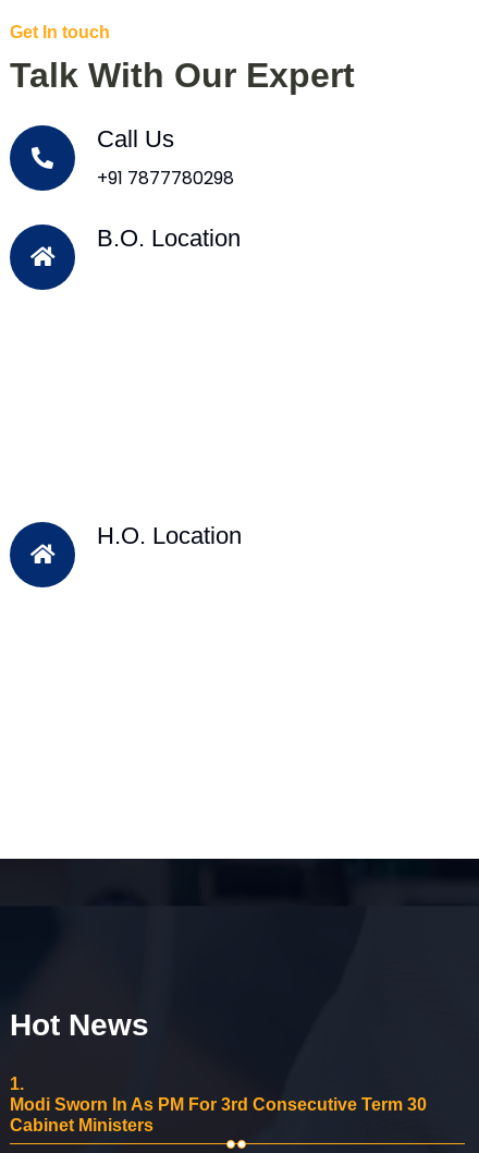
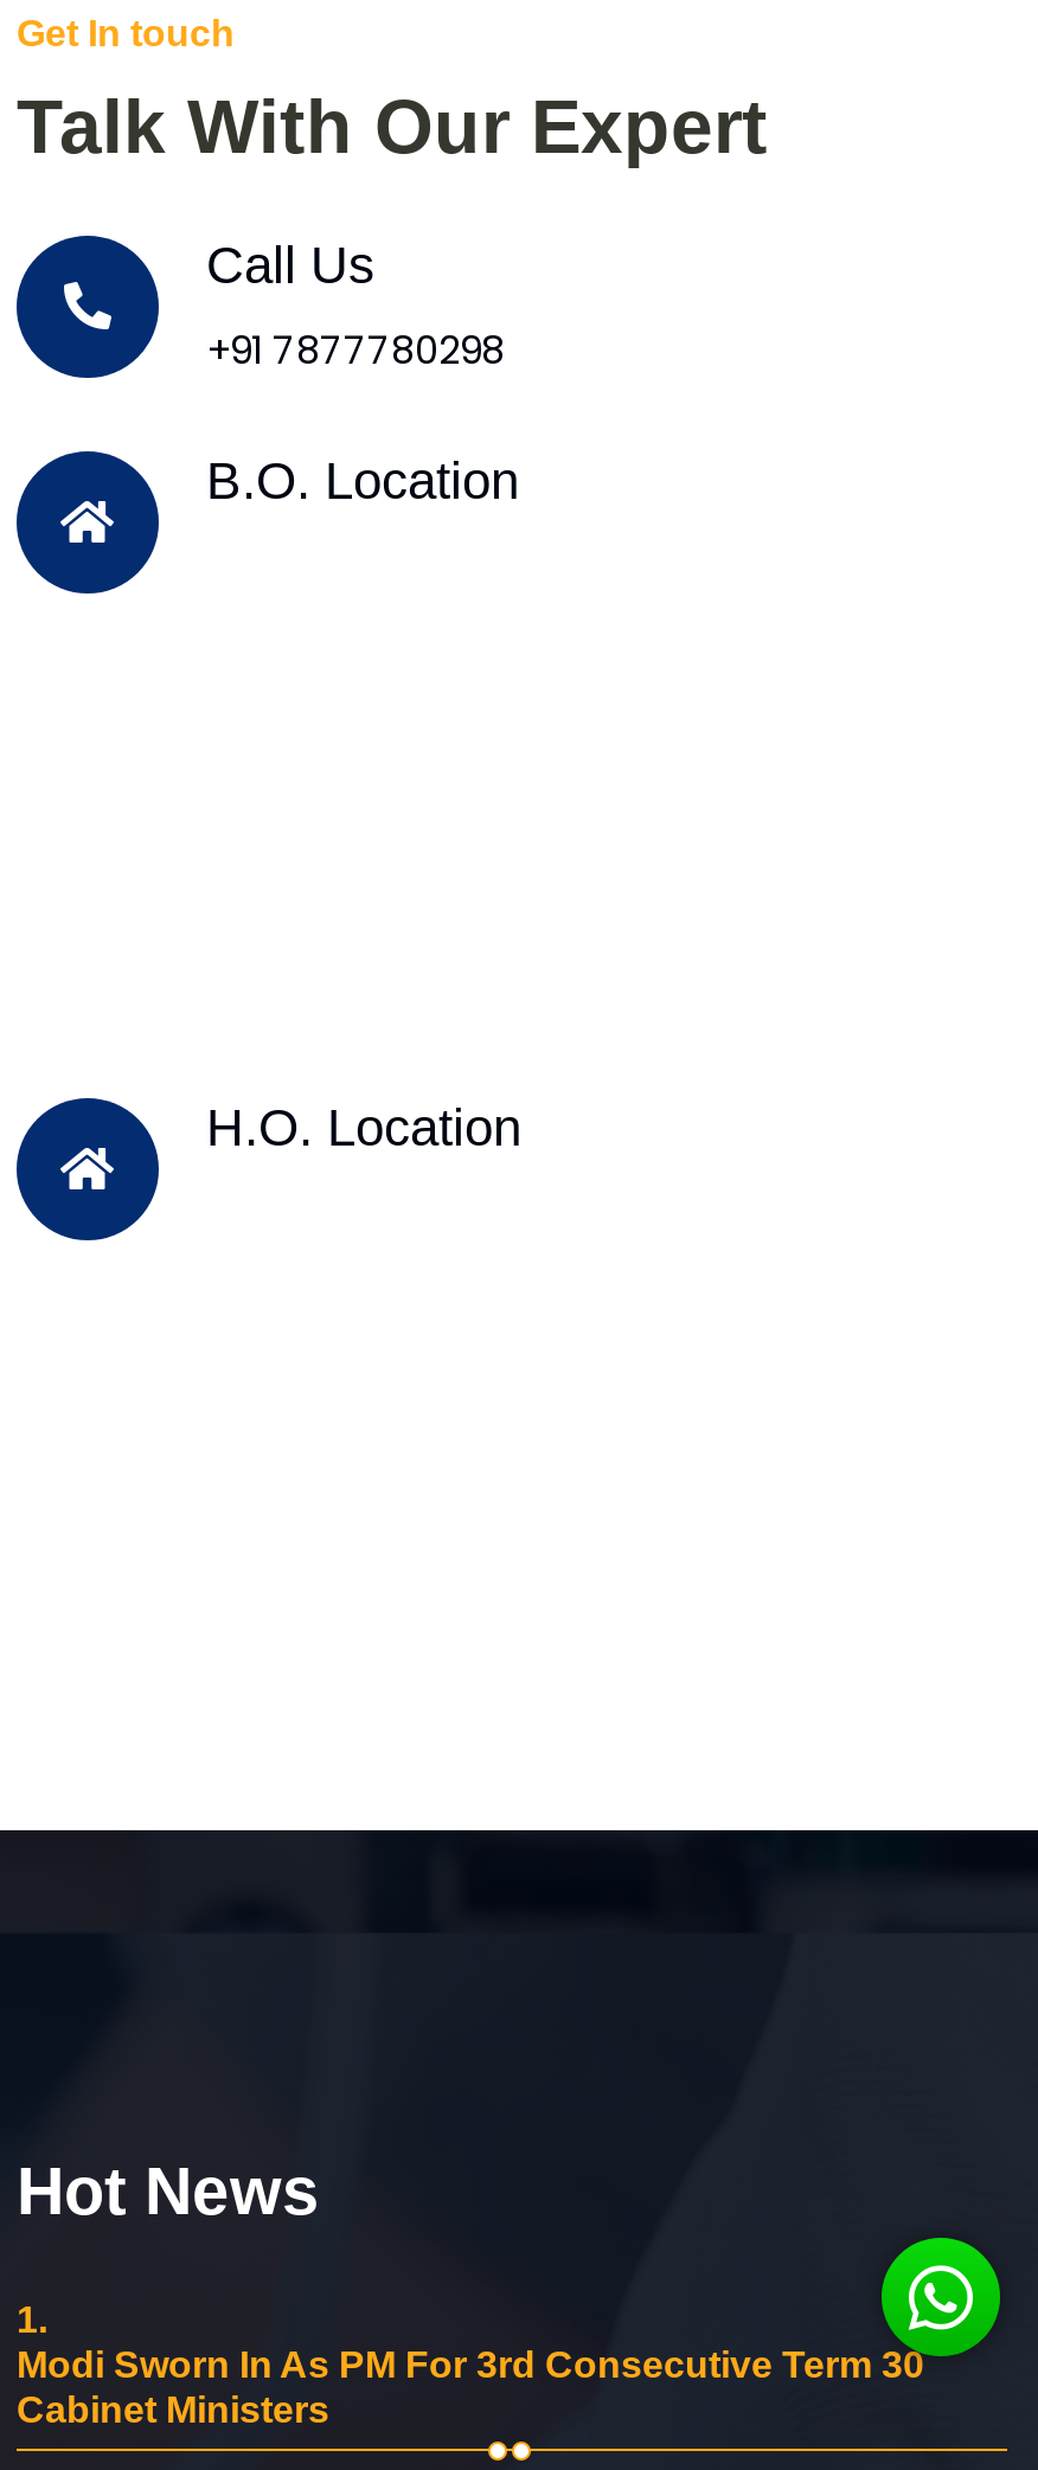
none -> [879,2235,1002,2359] [image]

